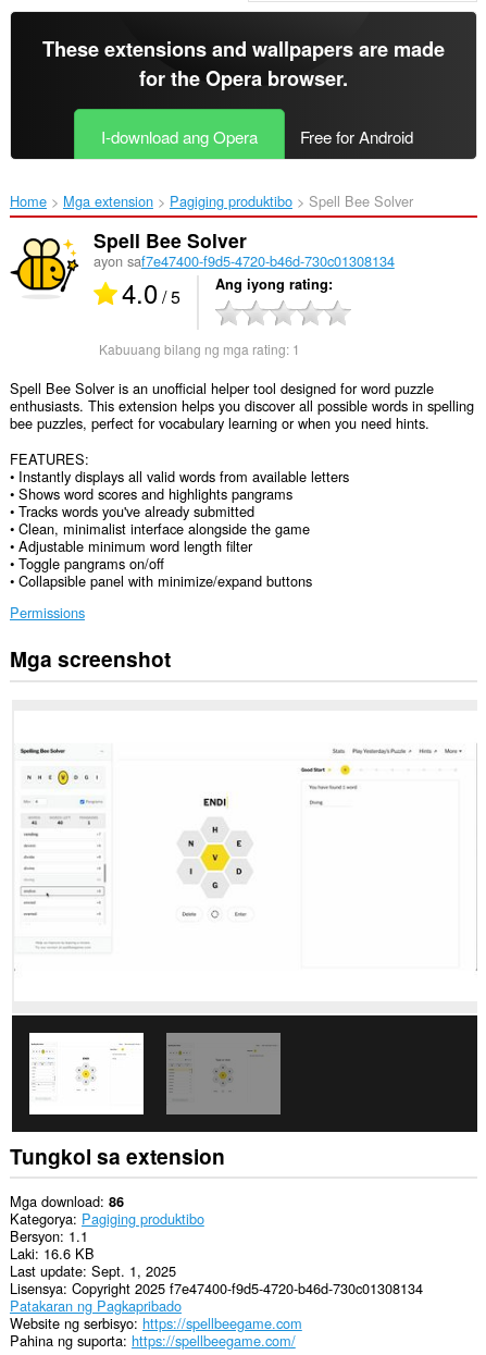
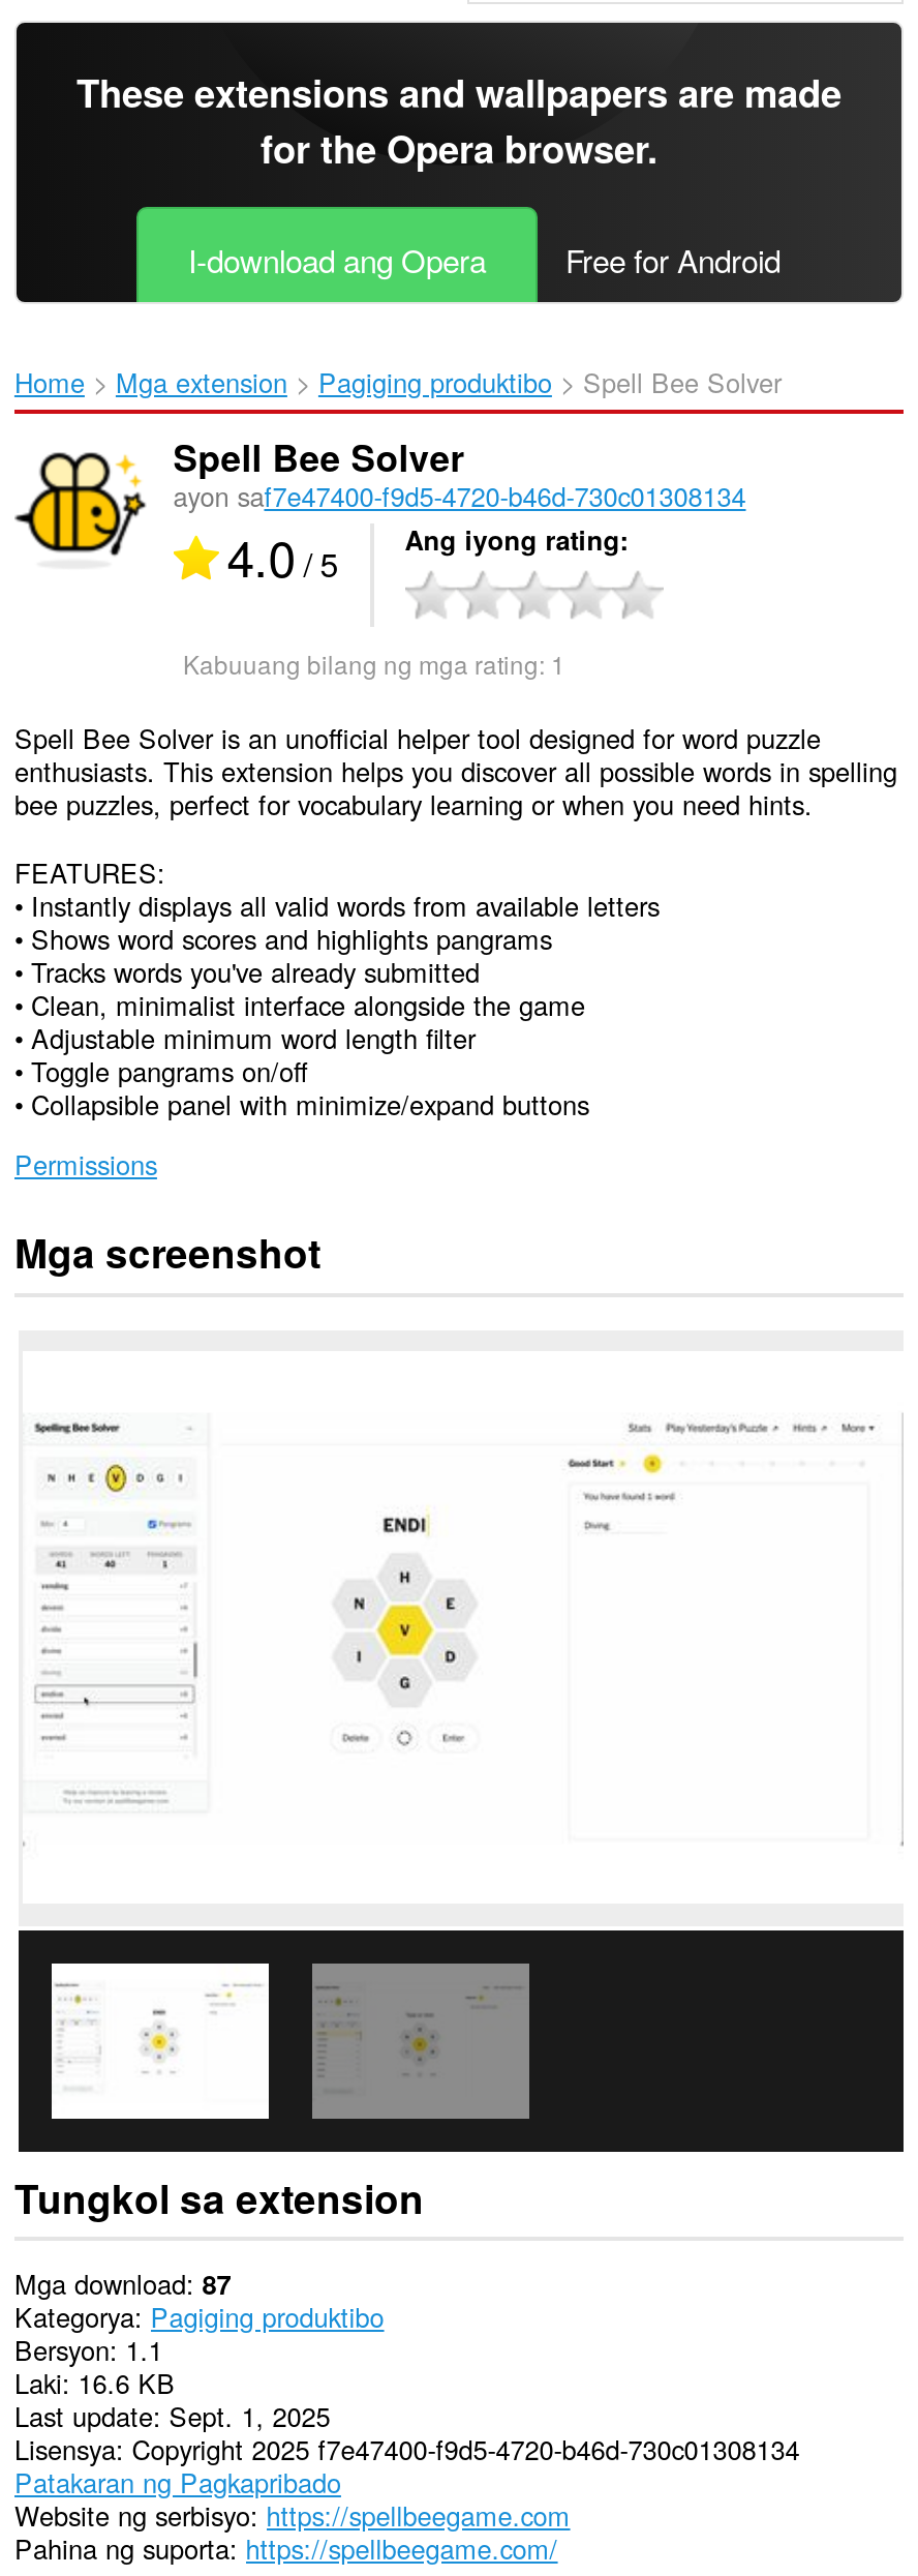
[10,1191,124,1211] Mga download 86 -> [14,2264,231,2303] Mga download 87

